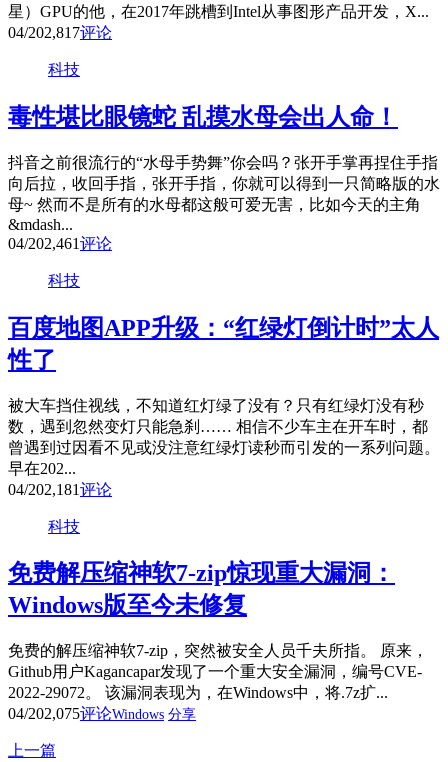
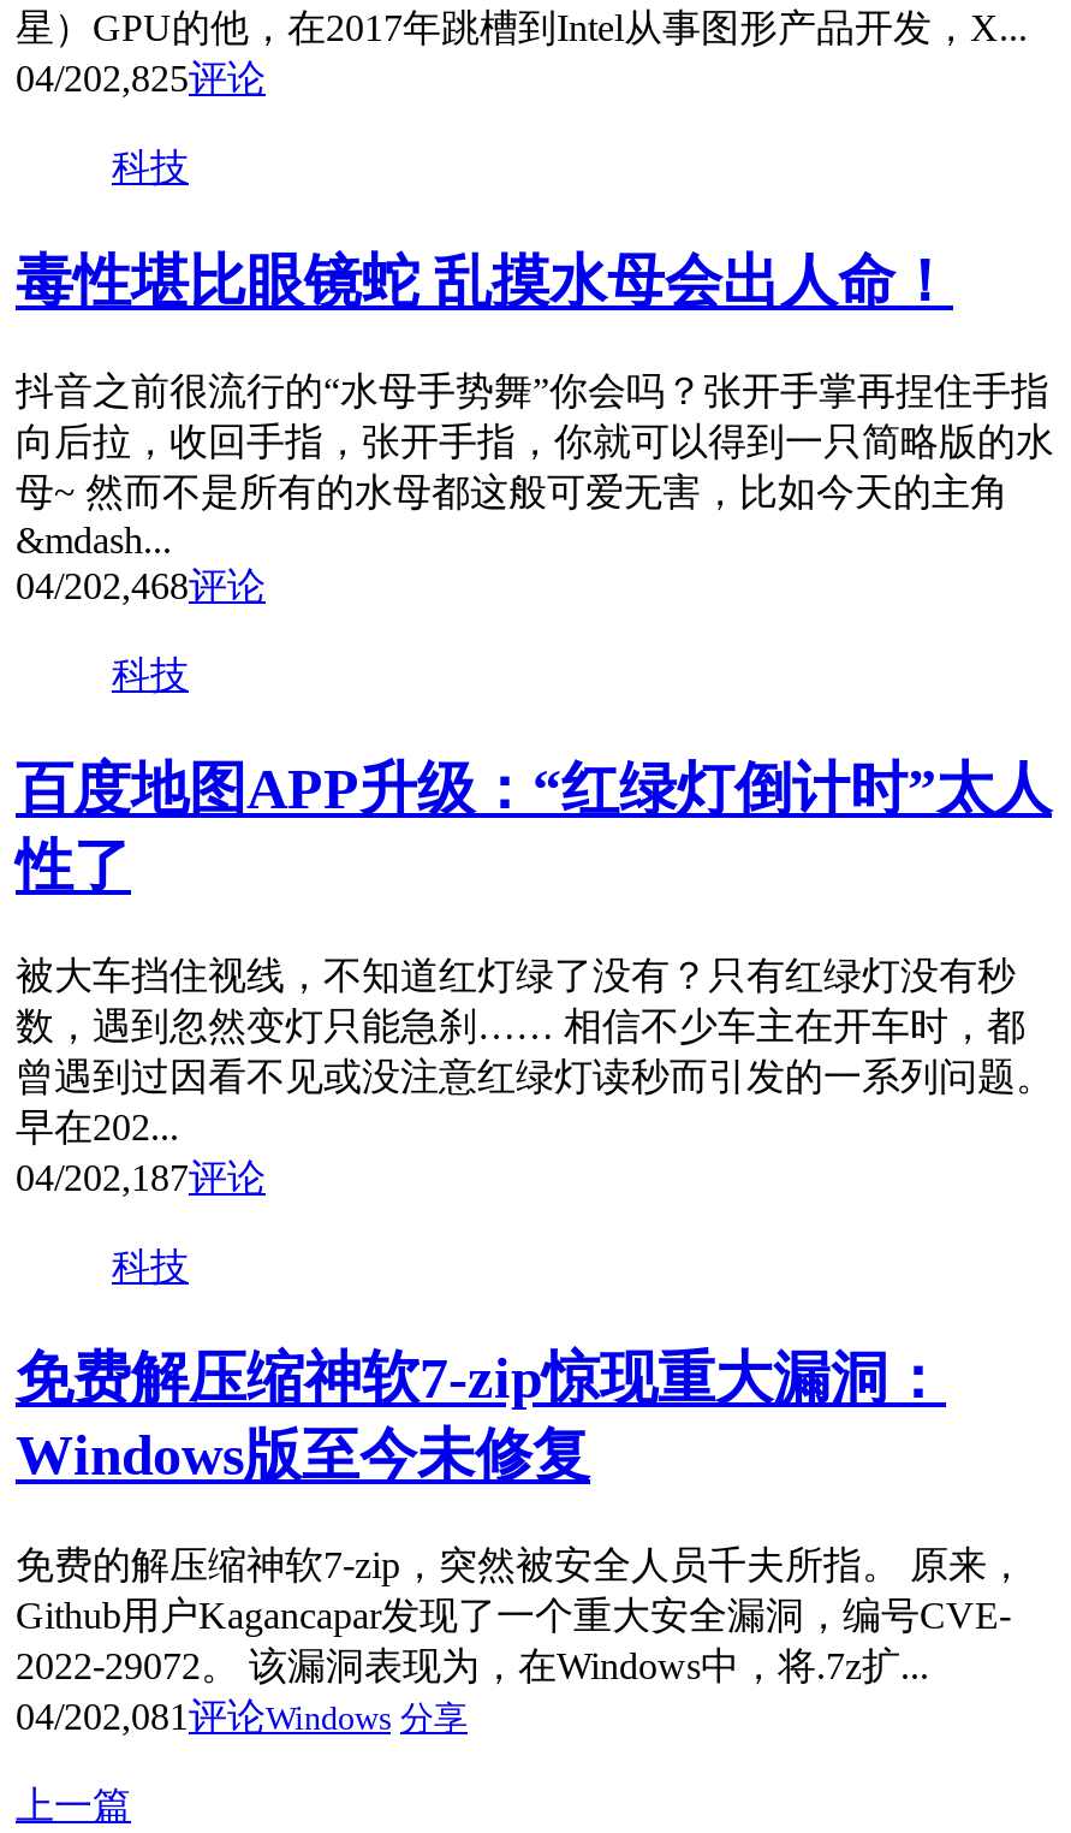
[8,24,112,41] 04/202,817评论 -> [16,57,266,98] 04/202,825评论
[8,235,112,252] 04/202,461评论 -> [16,565,266,605] 04/202,468评论
[8,480,112,497] 04/202,181评论 -> [16,1156,266,1197] 04/202,187评论
[8,705,196,722] 04/202,075评论Windows 分享 -> [16,1697,468,1738] 04/202,081评论Windows 分享

